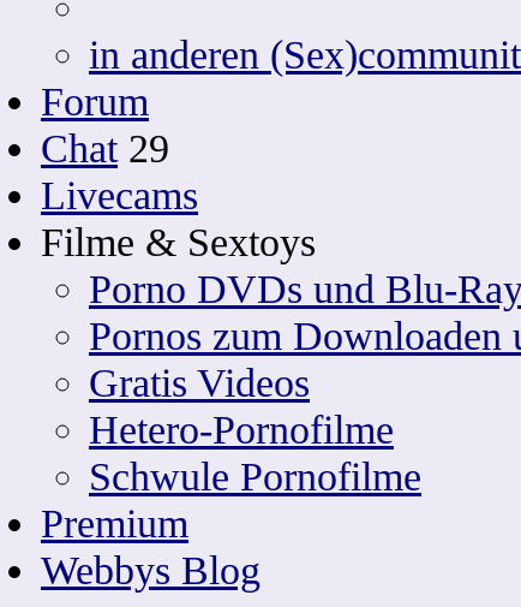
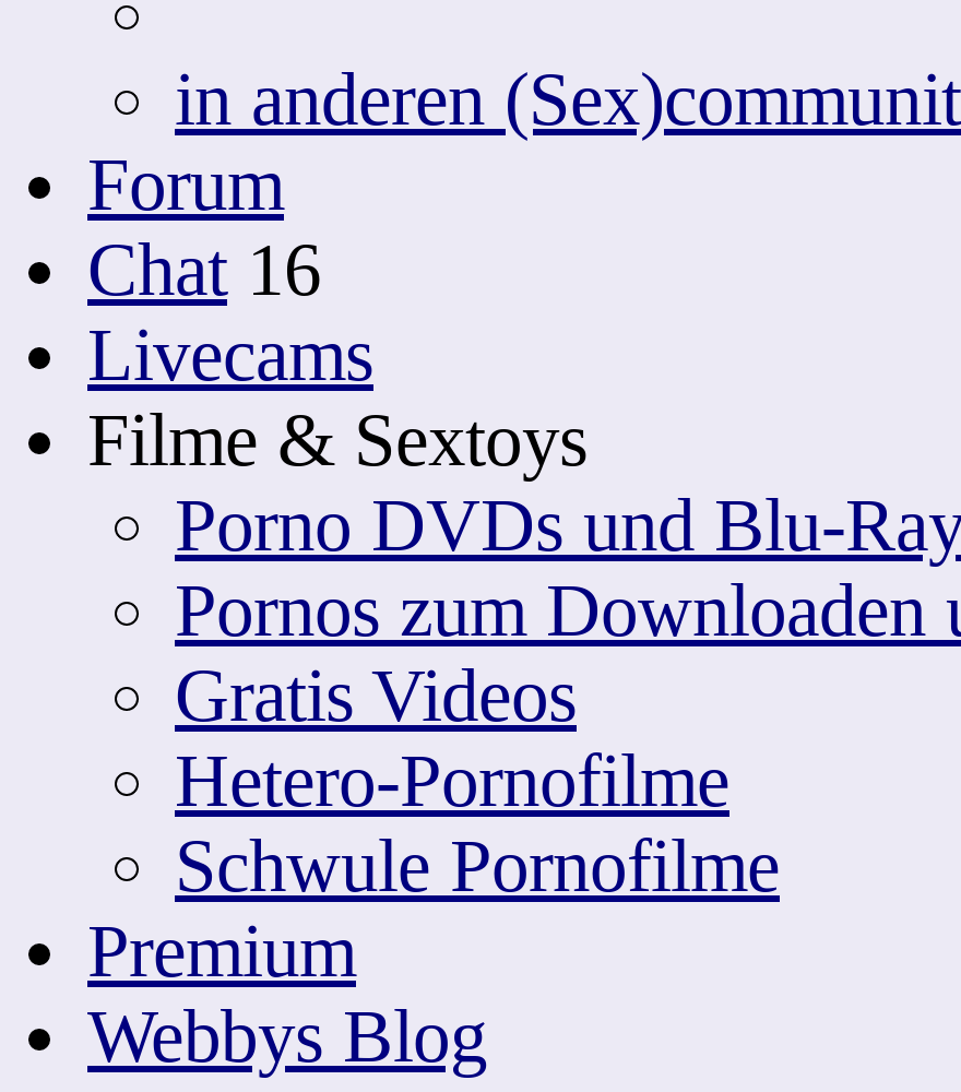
[41,125,169,171] Chat 29 -> [87,227,321,310] Chat 16

